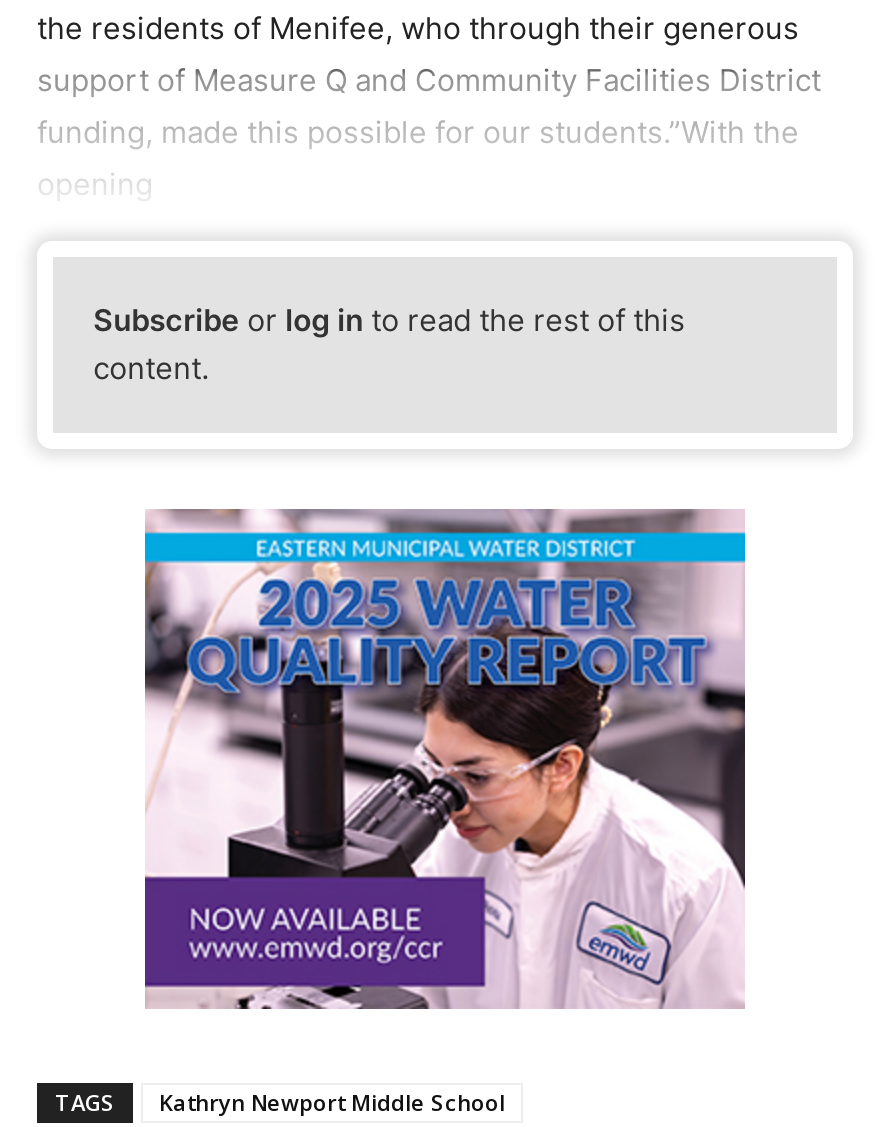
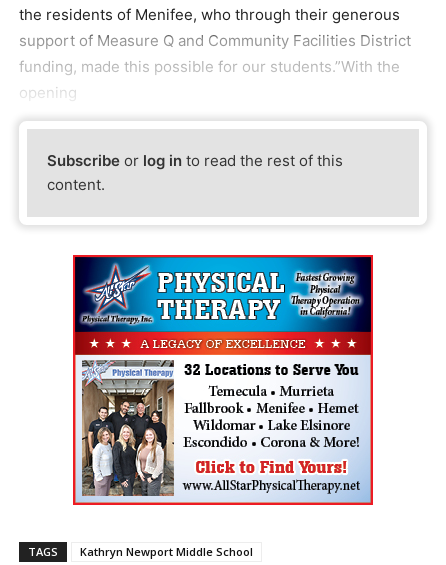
[143,507,747,1011] [image] -> [72,254,374,506] [image]

